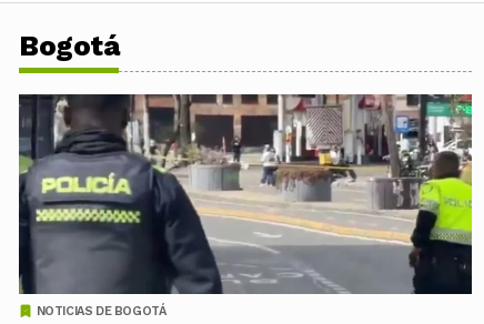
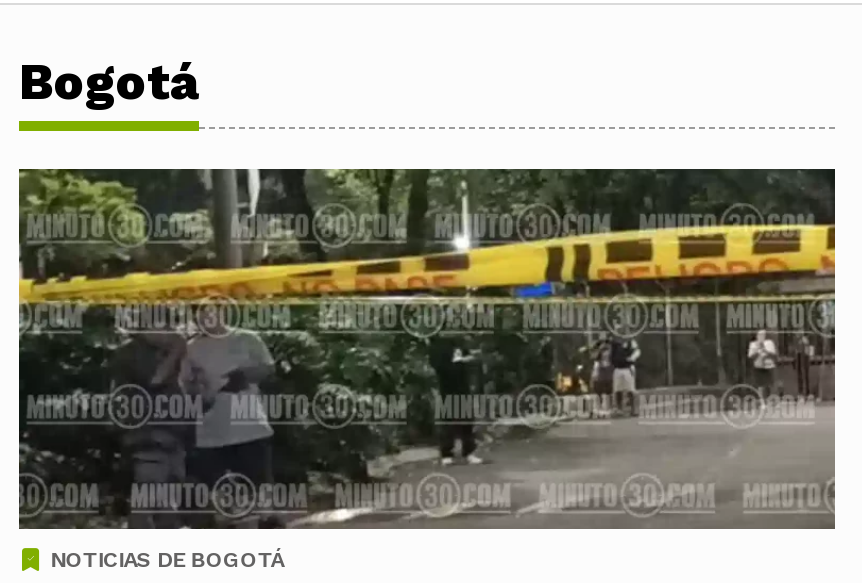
[18,93,473,295] [image] -> [17,167,837,531] [image]

